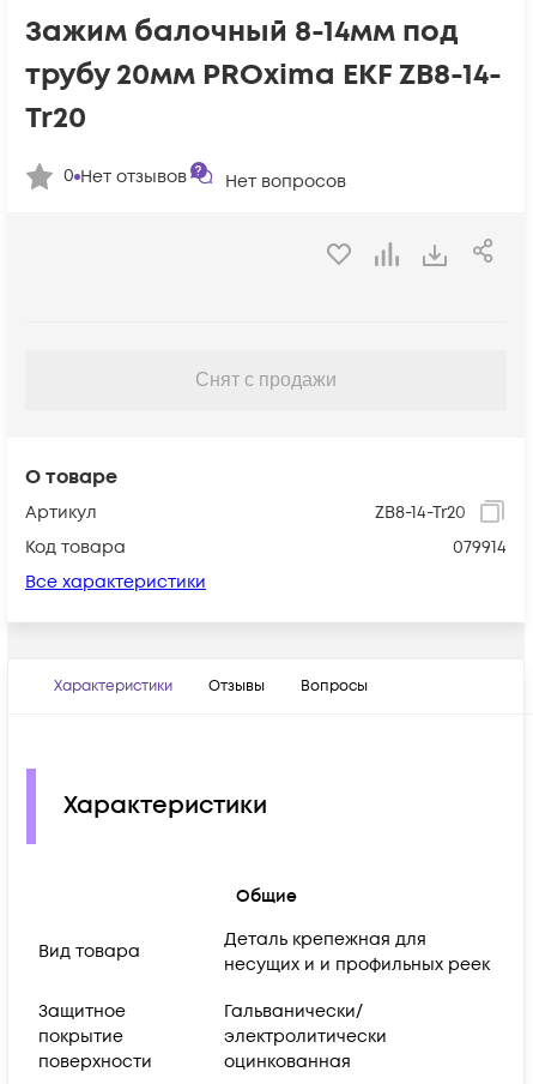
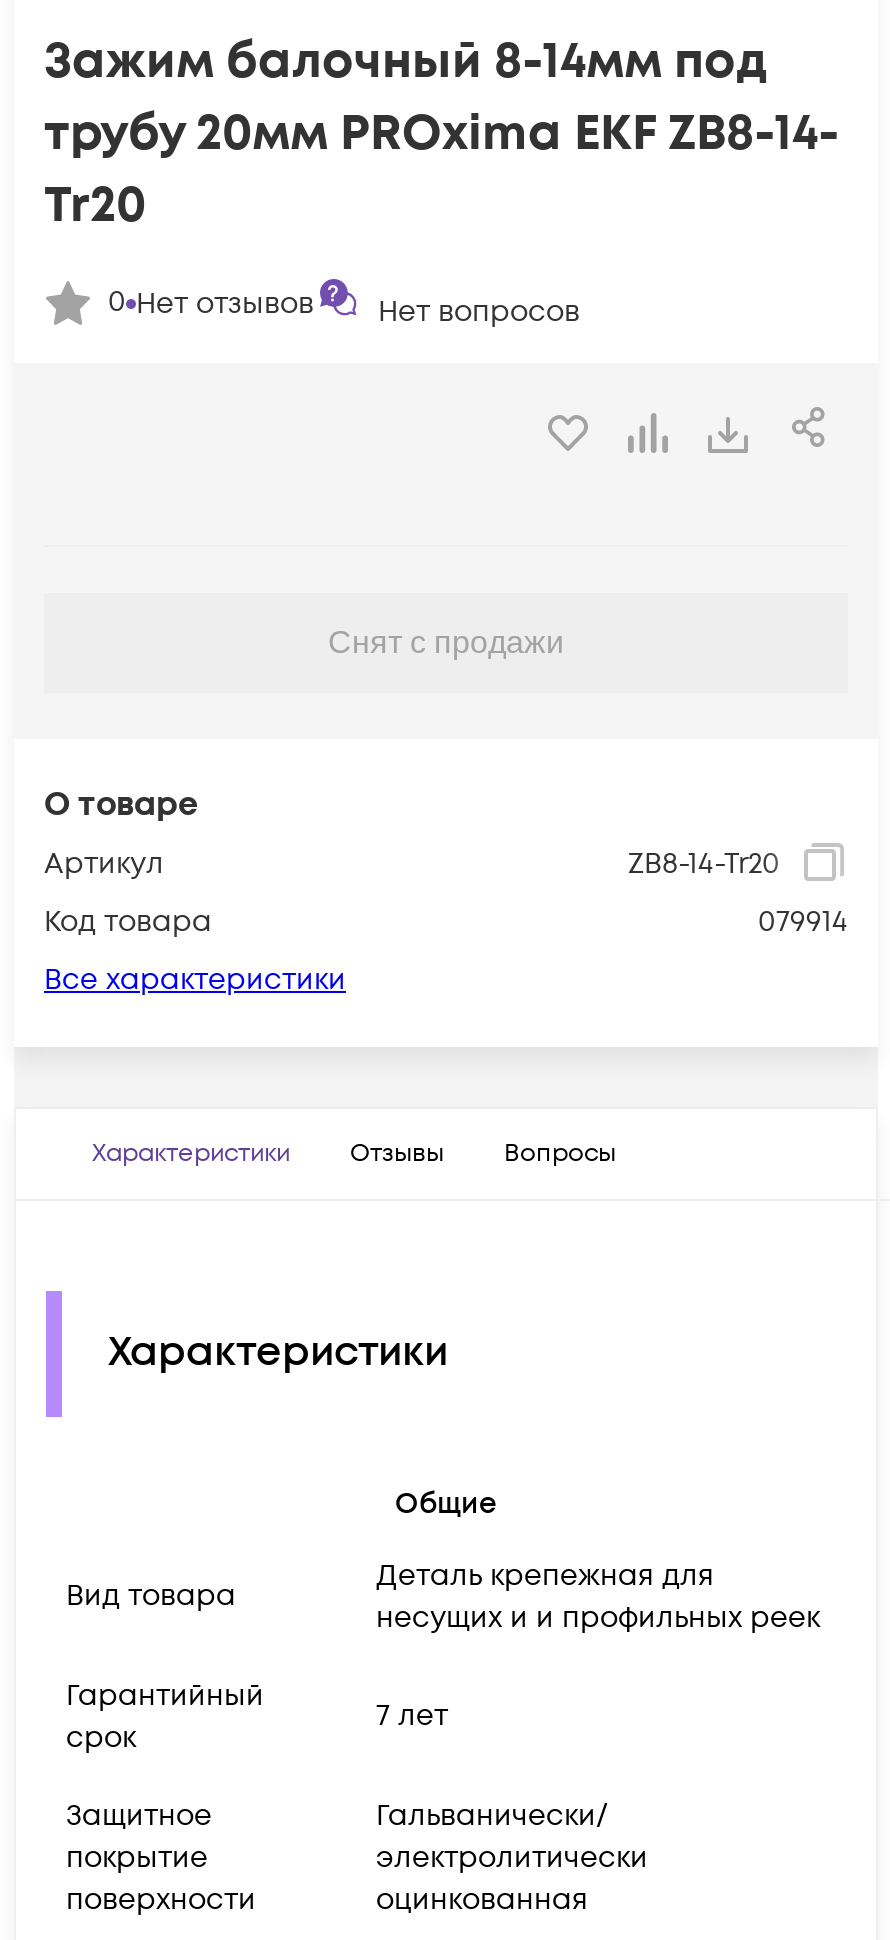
none -> [66,1677,264,1757] Гарантийный | срок
none -> [376,1697,448,1735] 7 лет

